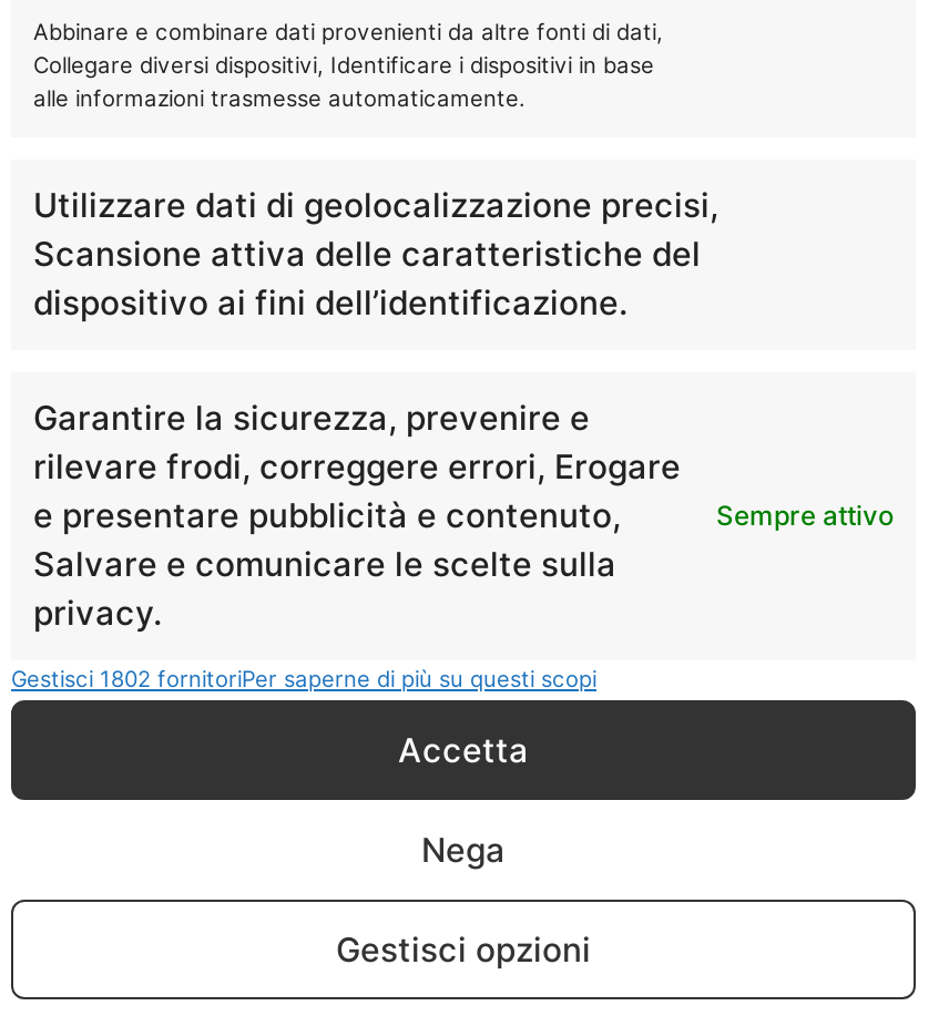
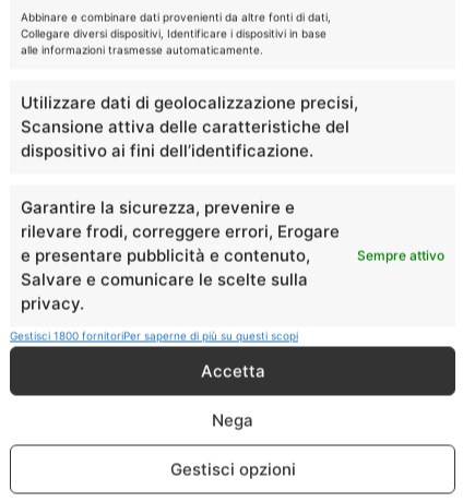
[11,665,596,691] Gestisci 1802 fornitoriPer saperne di più su questi scopi -> [10,329,298,342] Gestisci 1800 fornitoriPer saperne di più su questi scopi

